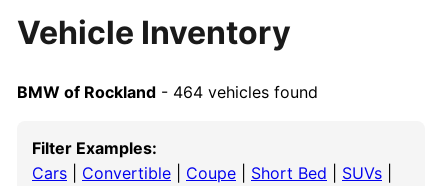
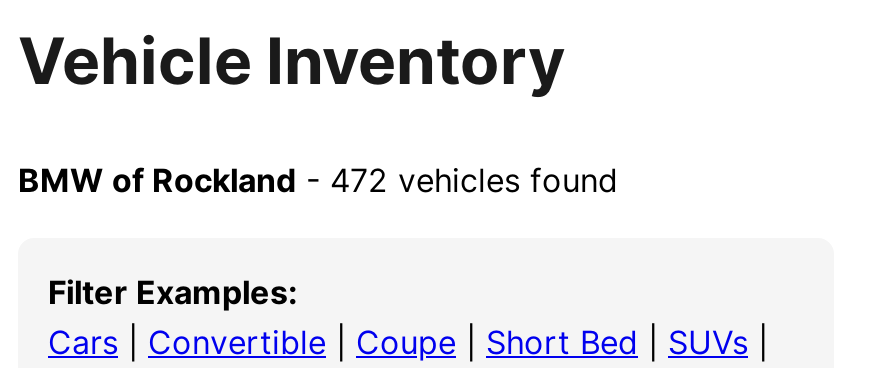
[17,82,318,102] BMW of Rockland - 464 vehicles found -> [18,160,618,200] BMW of Rockland - 472 vehicles found

